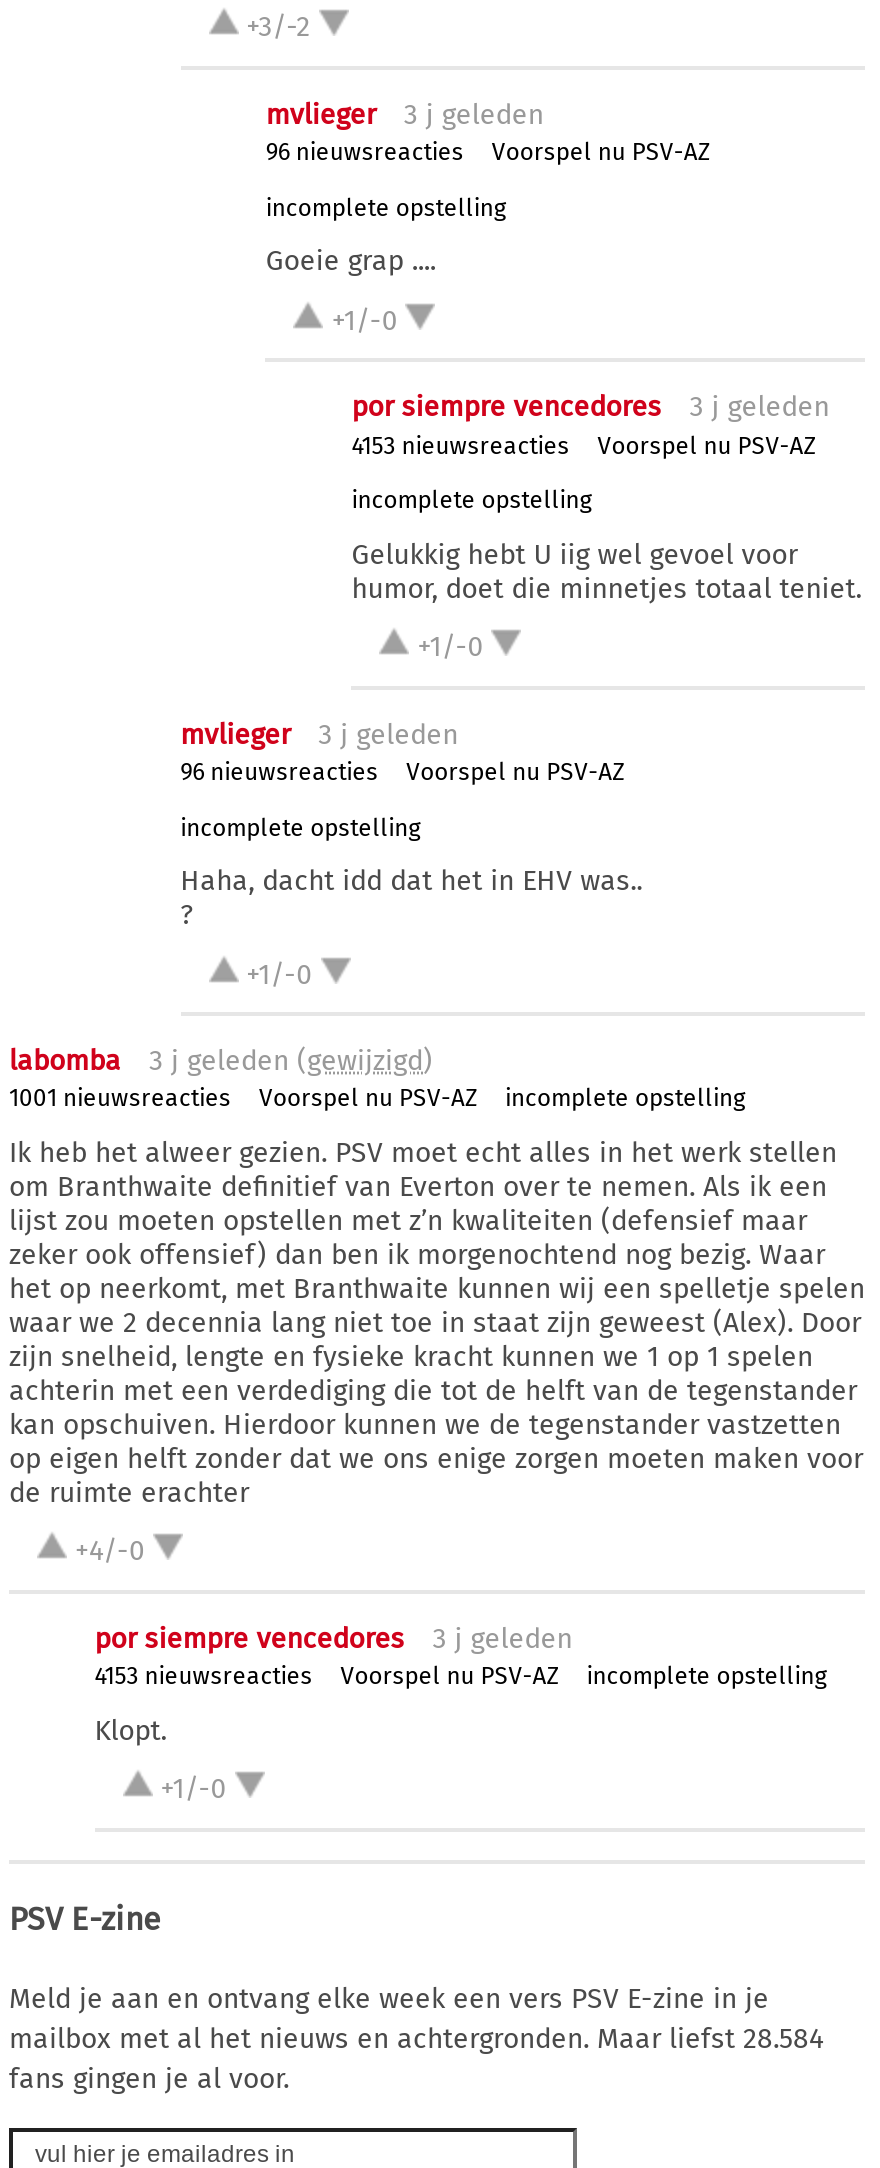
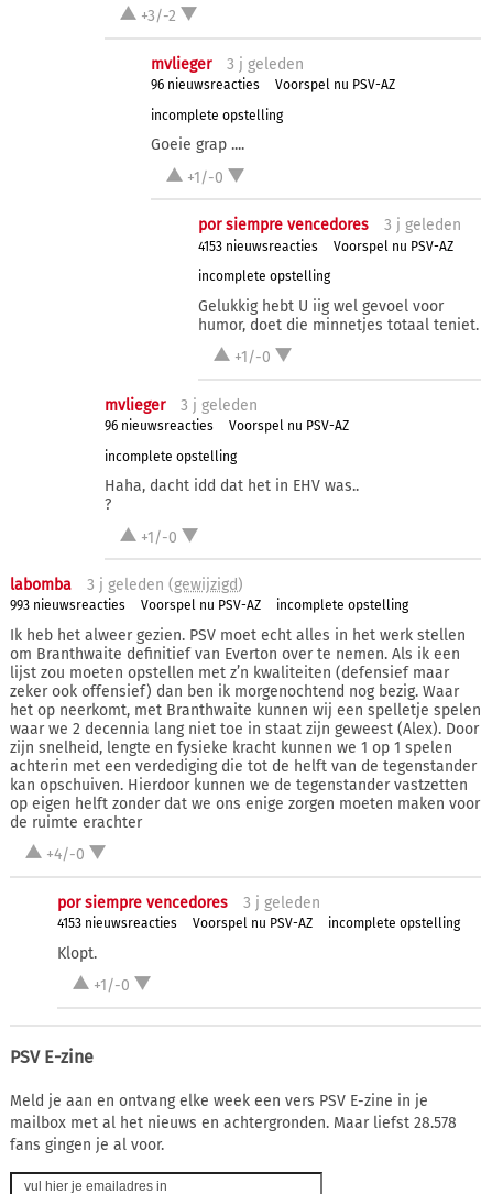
[9,1085,231,1113] 1001 nieuwsreacties -> [10,598,125,614] 993 nieuwsreacties
[9,2022,823,2056] mailbox met al het nieuws en achtergronden. Maar liefst 28.584 -> [10,1114,457,1132] mailbox met al het nieuws en achtergronden. Maar liefst 28.578

